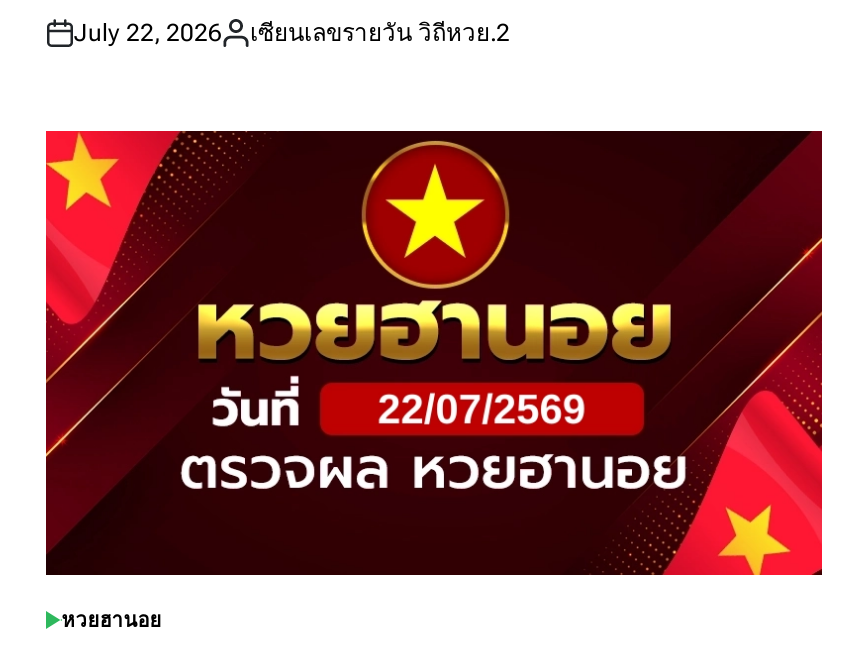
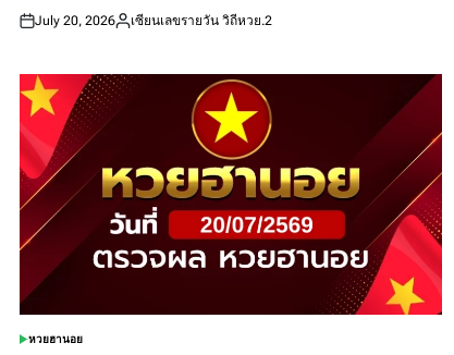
[74,19,510,47] July 22, 2026 เซียนเลขรายวัน วิถีหวย.2 -> [35,13,272,28] July 20, 2026 เซียนเลขรายวัน วิถีหวย.2

